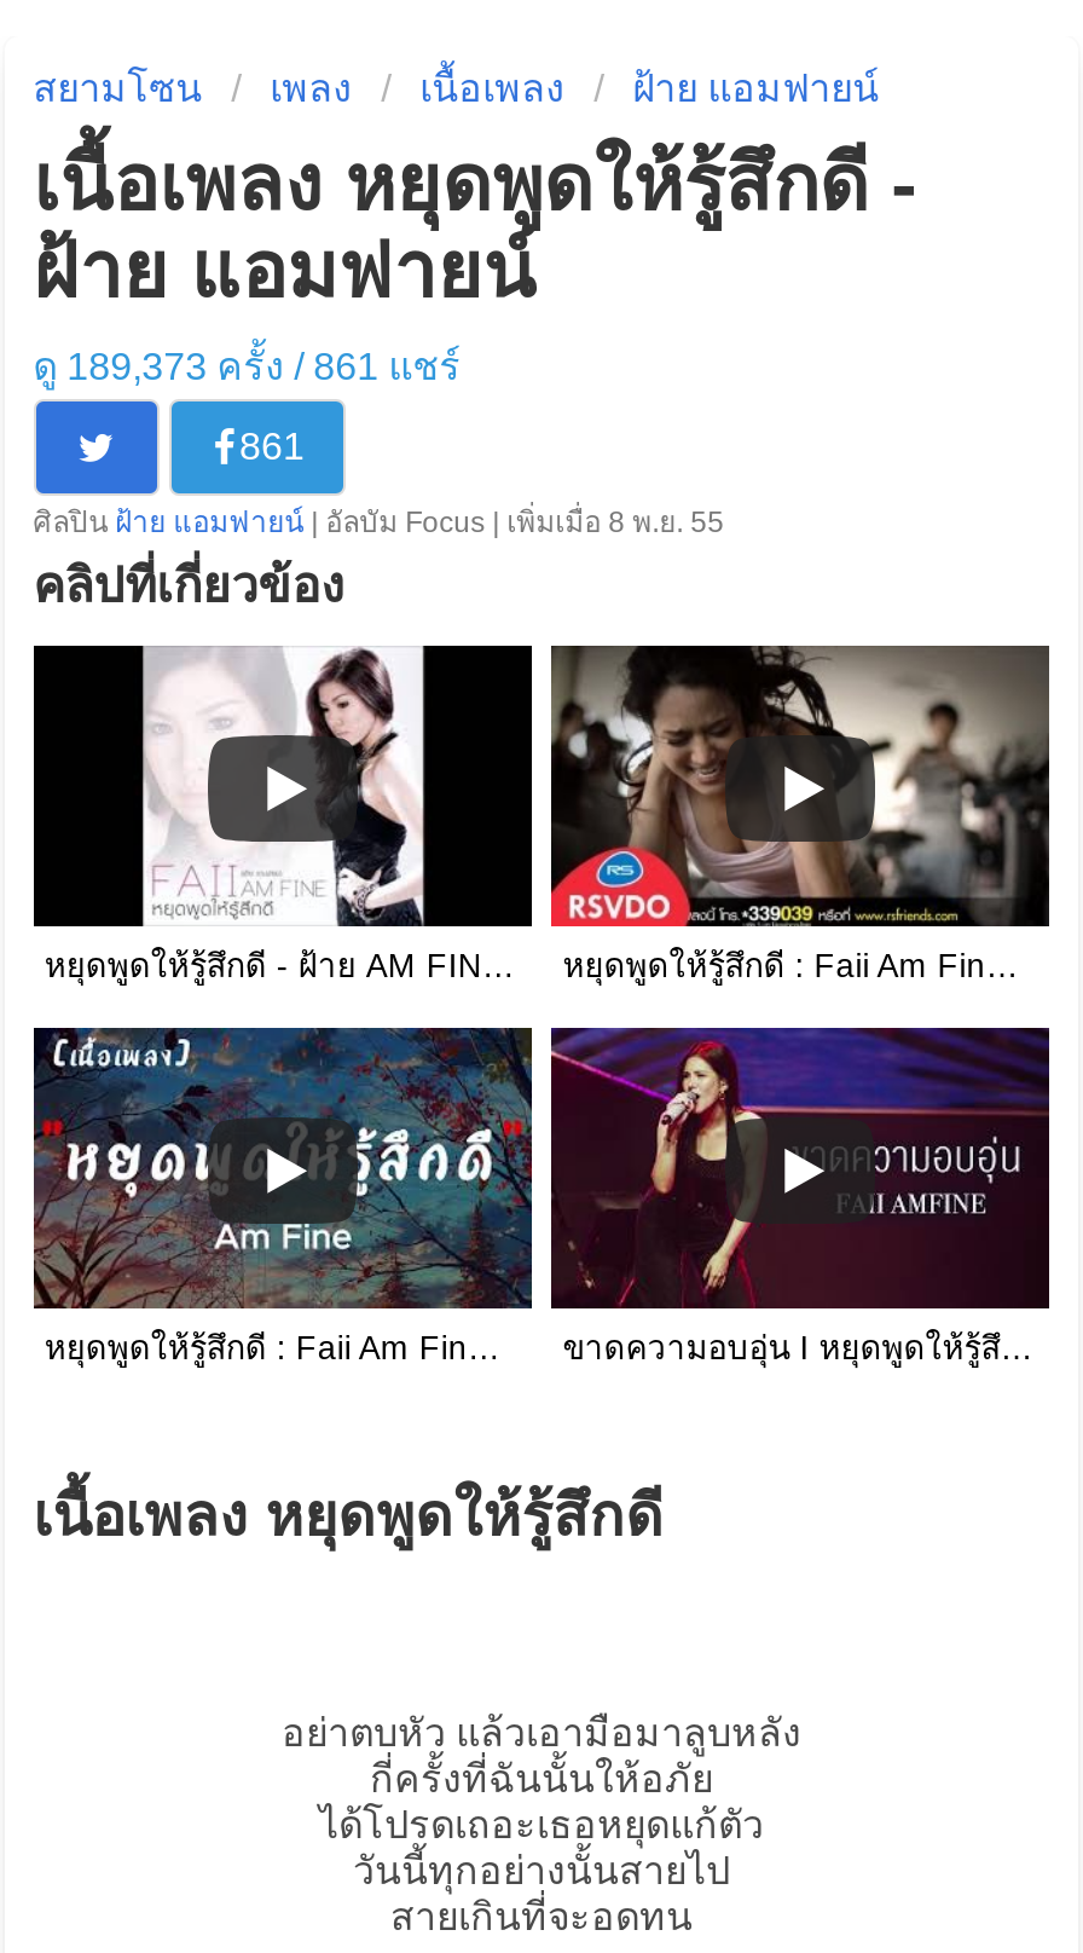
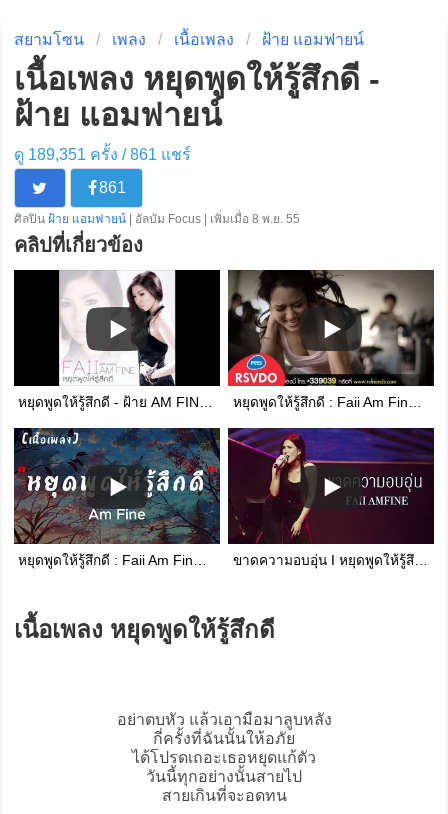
[33,346,461,387] ดู 189,373 ครั้ง / 861แชร์ -> [14,146,191,163] ดู 189,351 ครั้ง / 861แชร์

